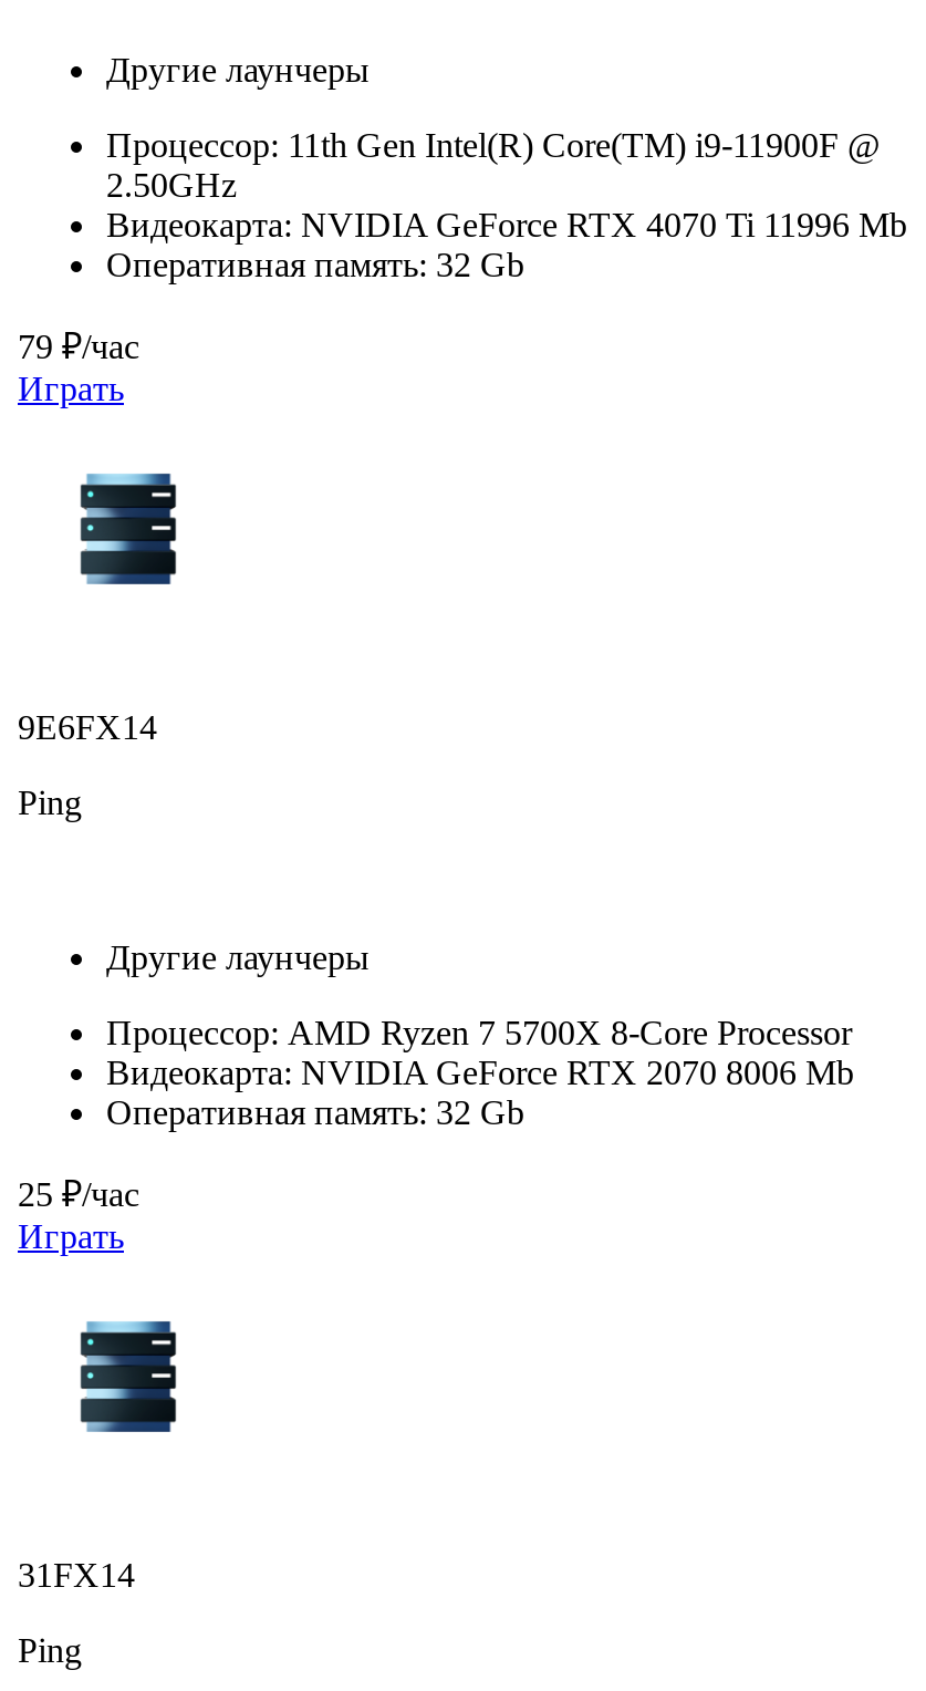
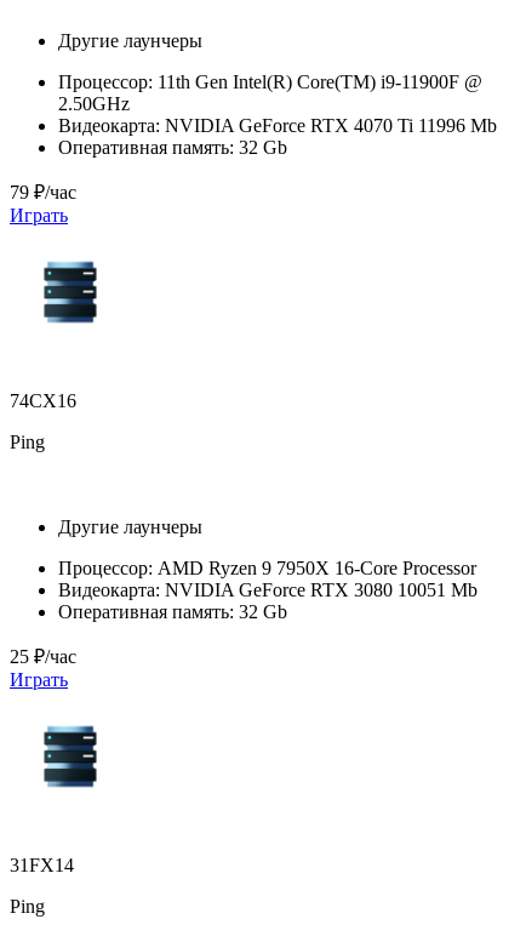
[18,708,157,745] 9E6FX14 -> [10,390,76,411] 74CX16
[106,1013,852,1051] Процессор: AMD Ryzen 7 5700X 8-Core Processor -> [58,557,476,578] Процессор: AMD Ryzen 9 7950X 16-Core Processor
[106,1053,854,1091] Видеокарта: NVIDIA GeForce RTX 2070 8006 Mb -> [58,579,478,600] Видеокарта: NVIDIA GeForce RTX 3080 10051 Mb

